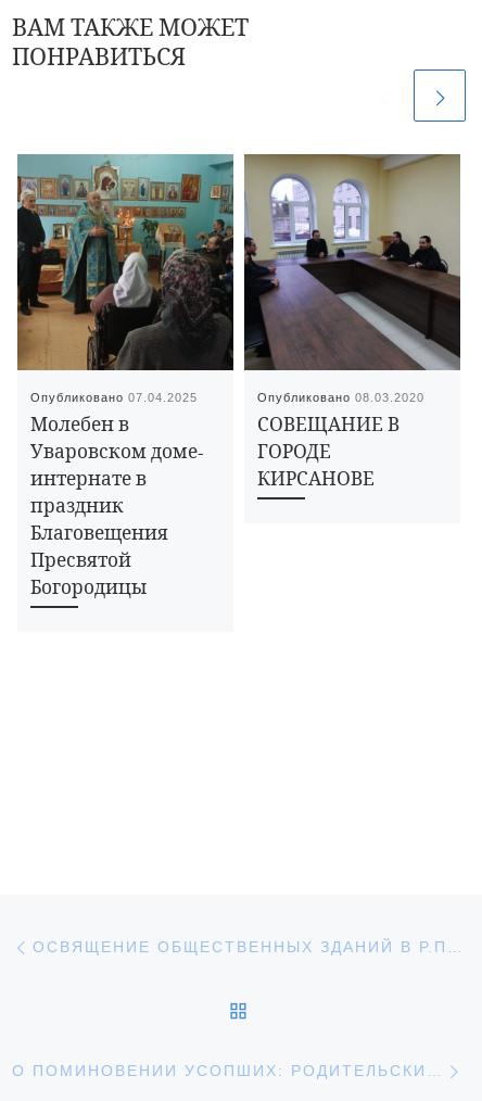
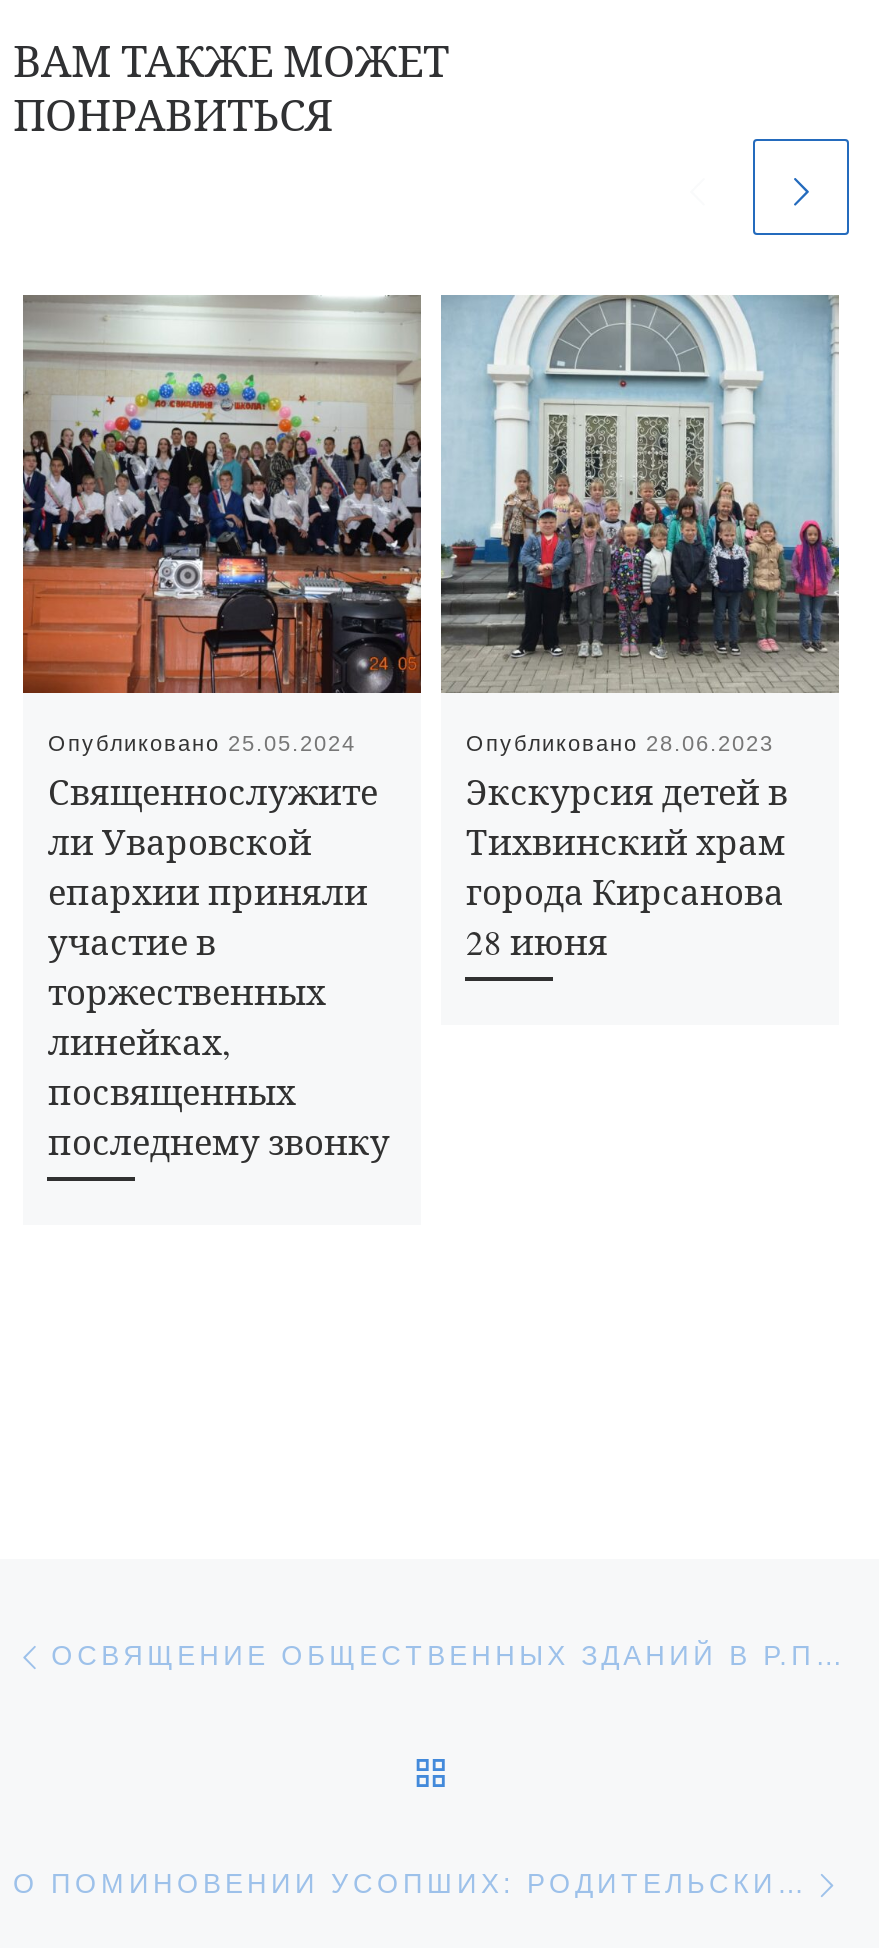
[17,153,233,599] [image] | Опубликовано 07.04.2025 | Молебен в | Уваровском доме- | интернате в | праздник | Благовещения | Пресвятой | Богородицы -> [23,295,423,1165] [image] | Опубликовано 25.05.2024 | Священнослужите | ли Уваровской | епархии приняли | участие в | торжественных | линейках, | посвященных | последнему звонку
[243,153,461,491] [image] | Опубликовано 08.03.2020 | СОВЕЩАНИЕ В | ГОРОДЕ | КИРСАНОВЕ -> [439,293,839,965] [image] | Опубликовано 28.06.2023 | Экскурсия детей в | Тихвинский храм | города Кирсанова | 28 июня

